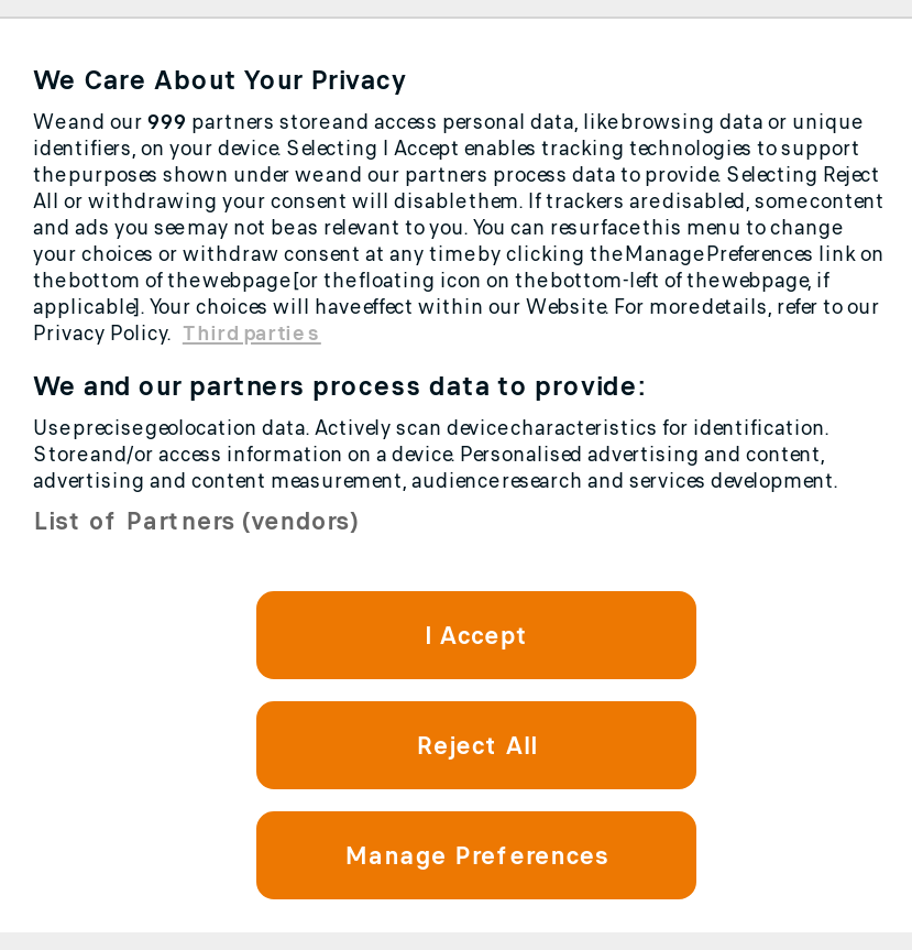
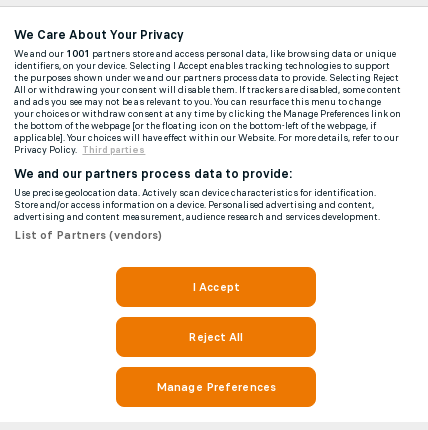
[33,109,860,135] We and our 999 partners store and access personal data, like browsing data or unique -> [14,48,396,60] We and our 1001 partners store and access personal data, like browsing data or unique

